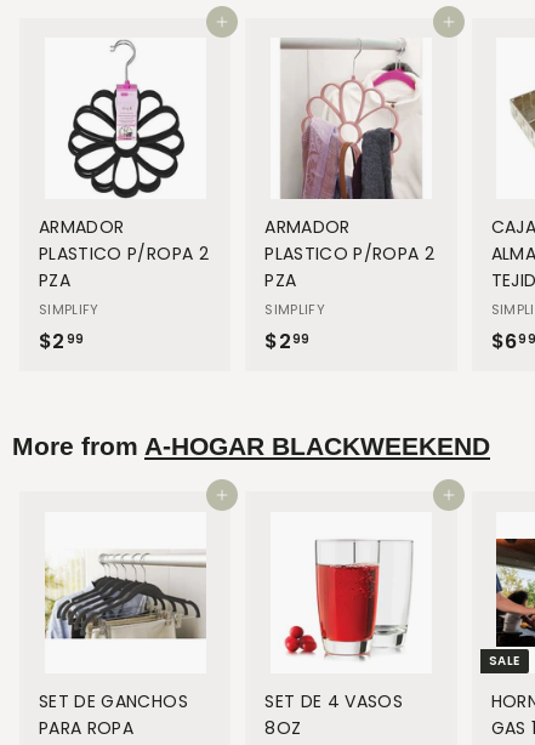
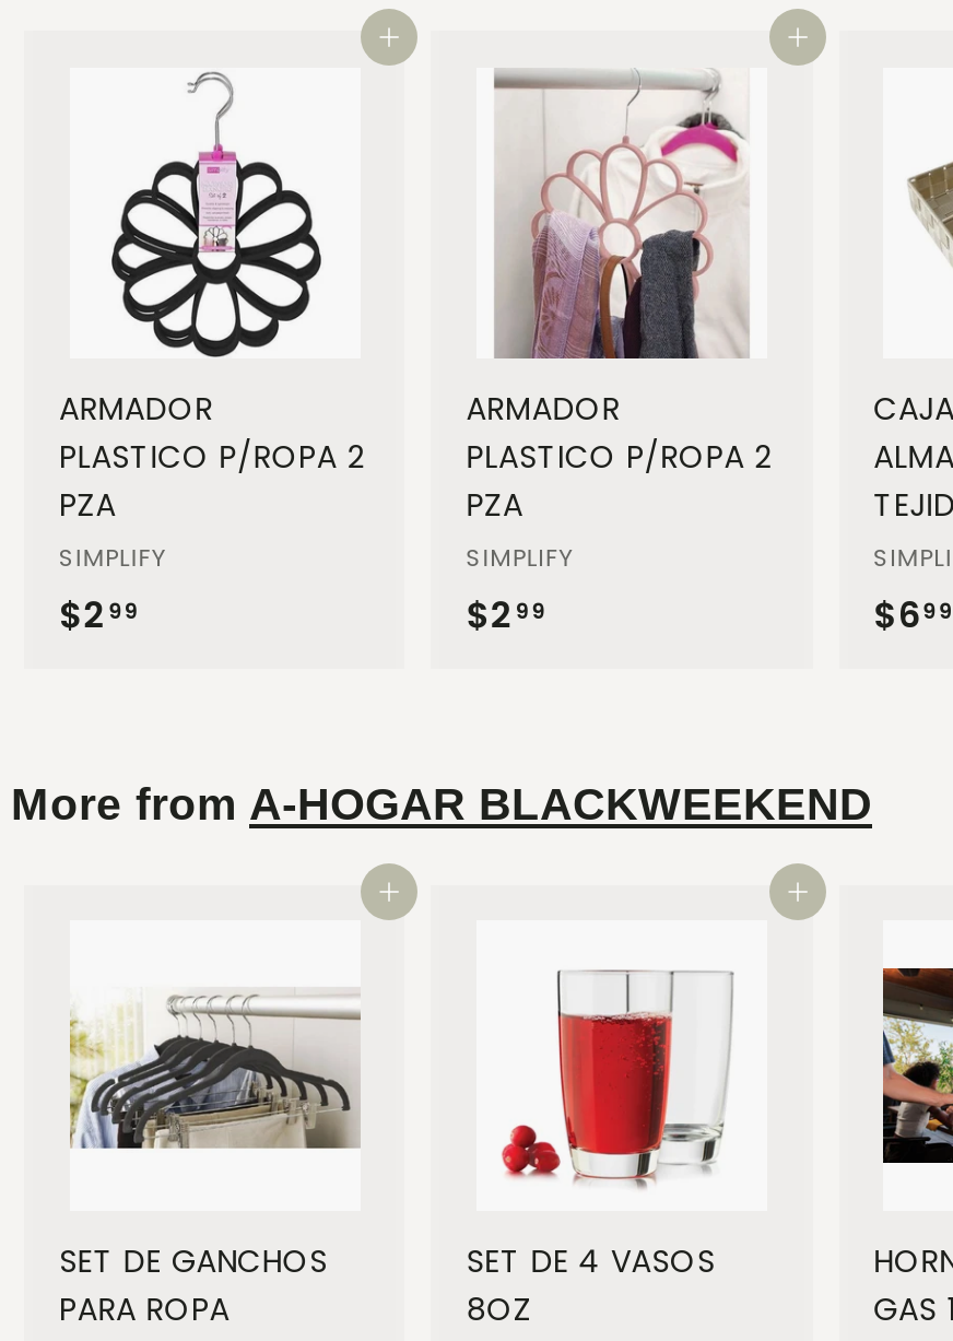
[489,651,520,670] SALE -> none

